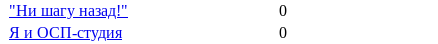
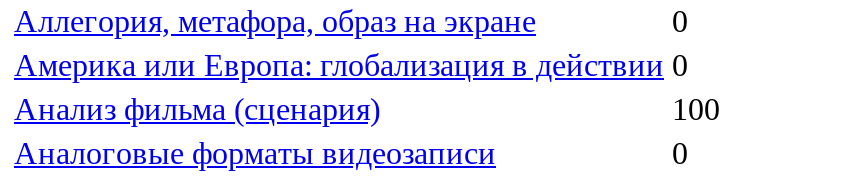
[9,2,128,19] "Ни шагу назад!" -> [14,5,536,39] Аллегория, метафора, образ на экране
[9,24,122,41] Я и ОСП-студия -> [14,49,720,171] Америка или Европа: глобализация в действии 0 | Анализ фильма (сценария) | 100 | Аналоговые форматы видеозаписи

